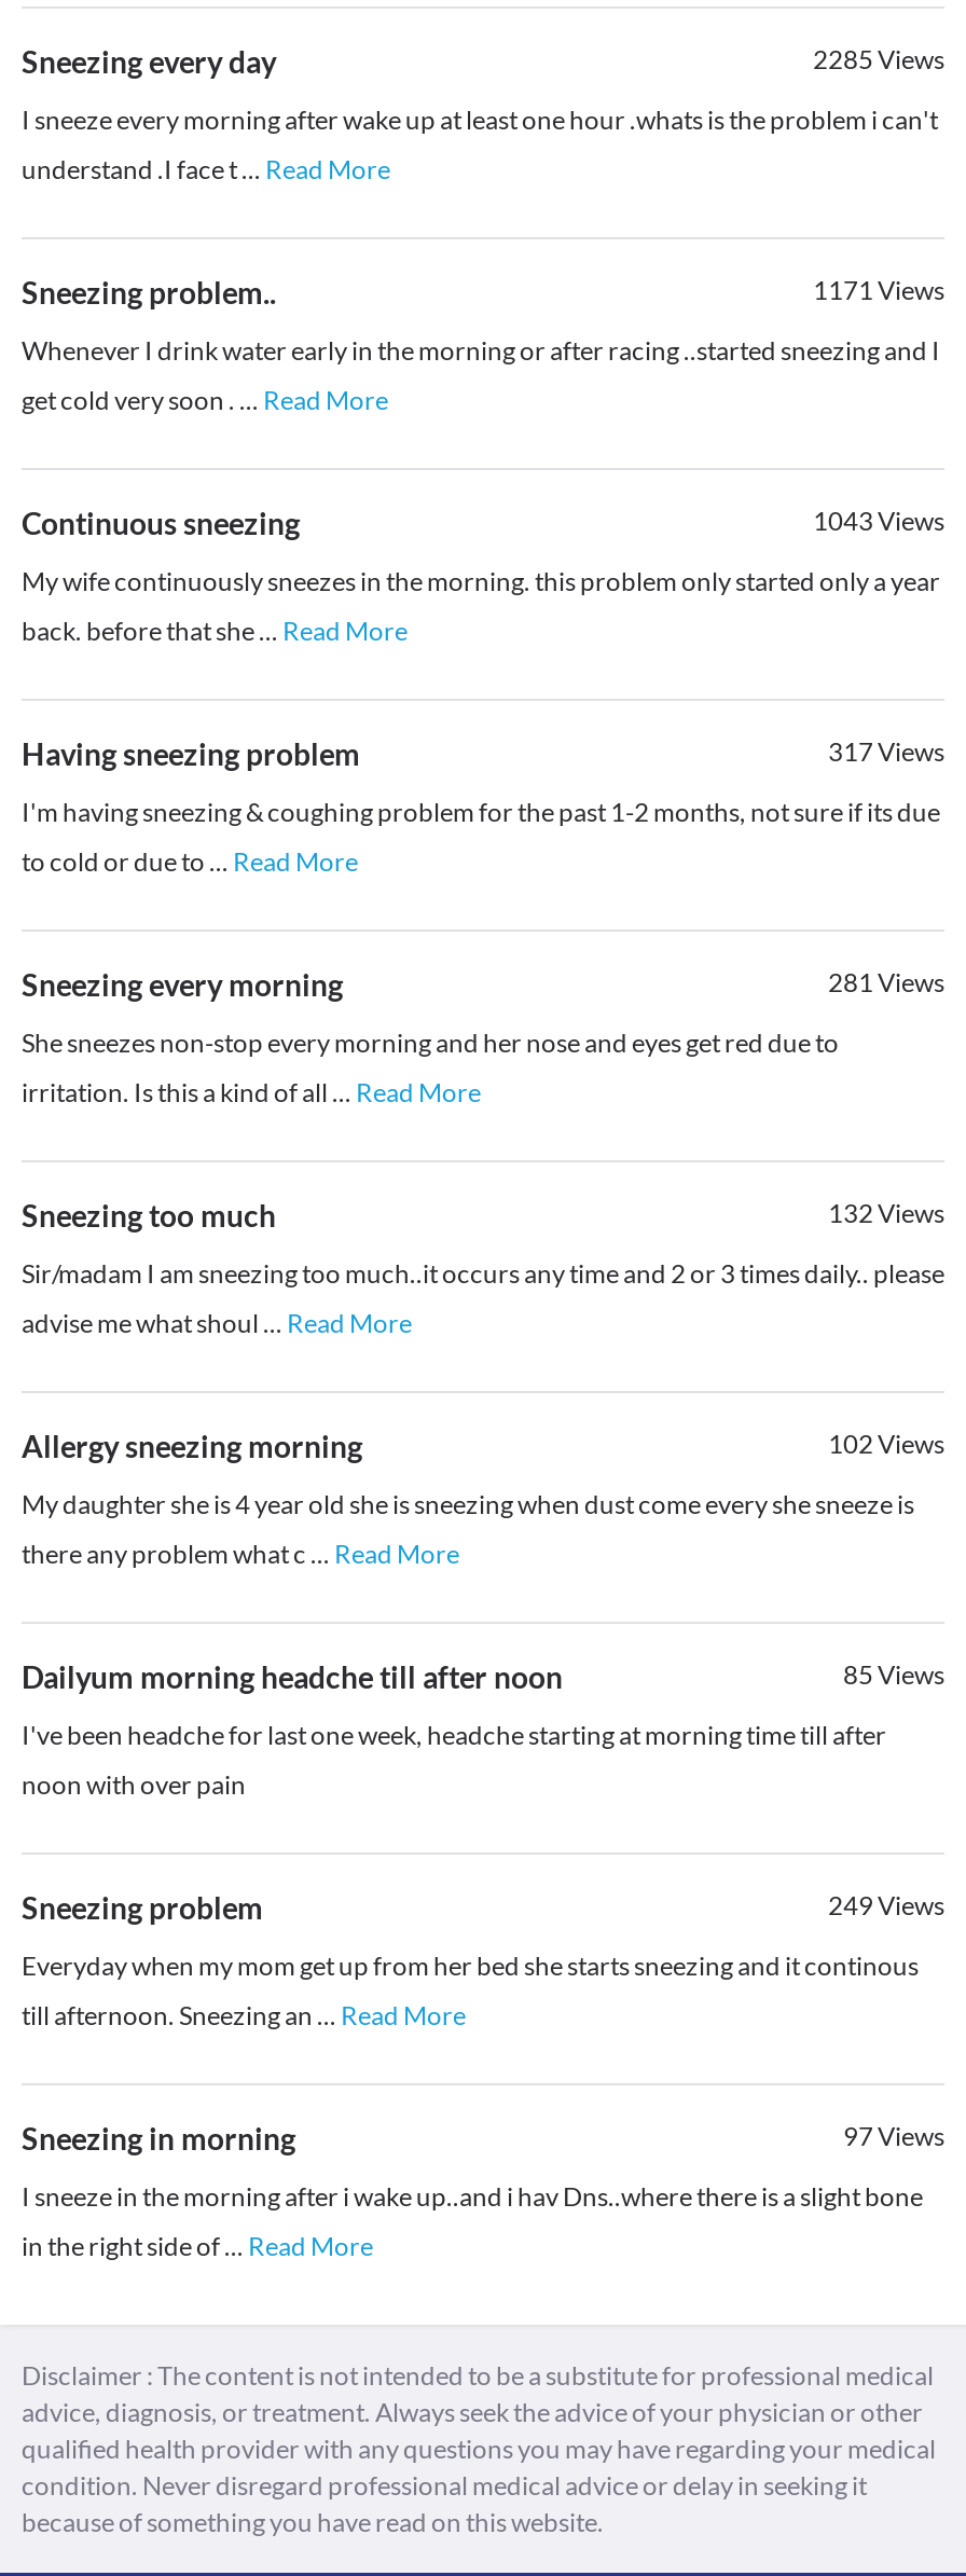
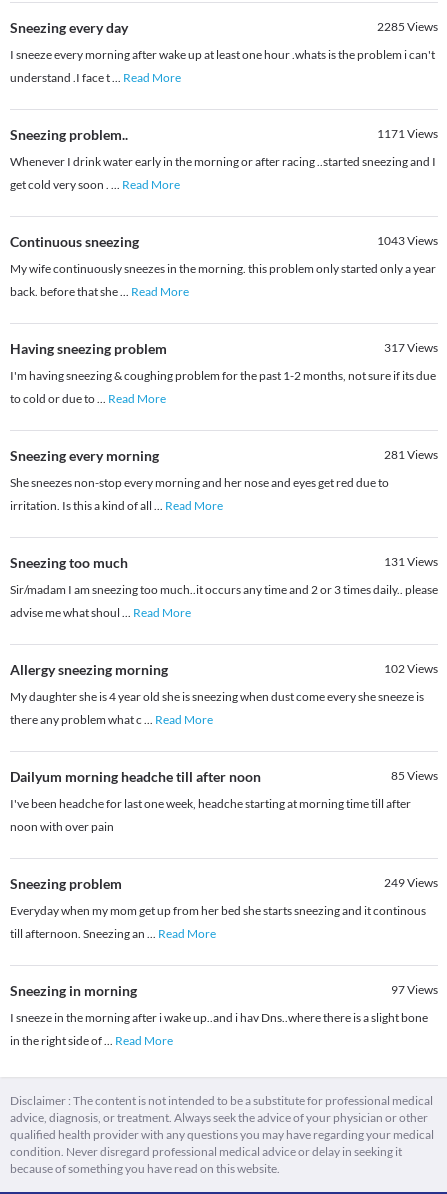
[828,1198,944,1230] 132Views -> [384,554,438,569] 131Views

